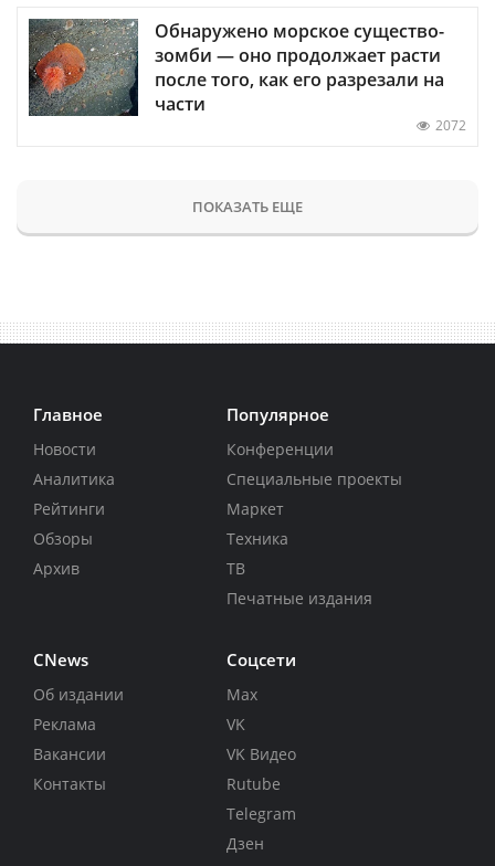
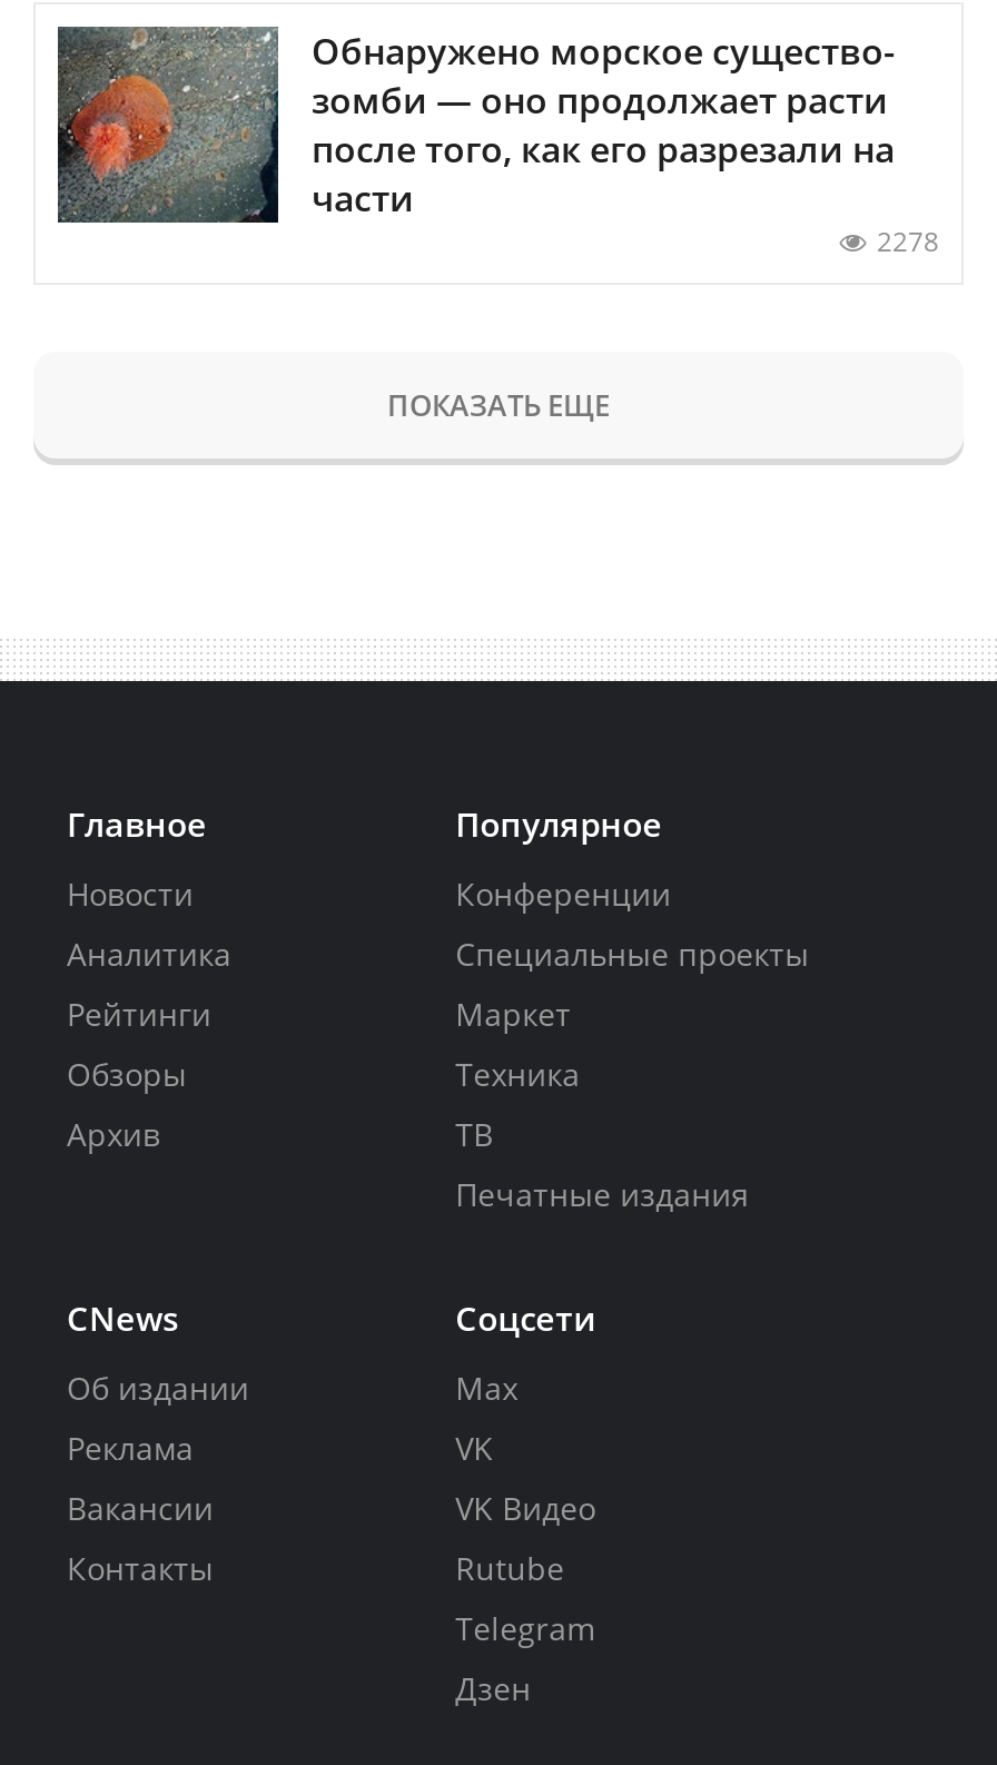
[435,116,466,135] 2072 -> [877,223,939,260] 2278

